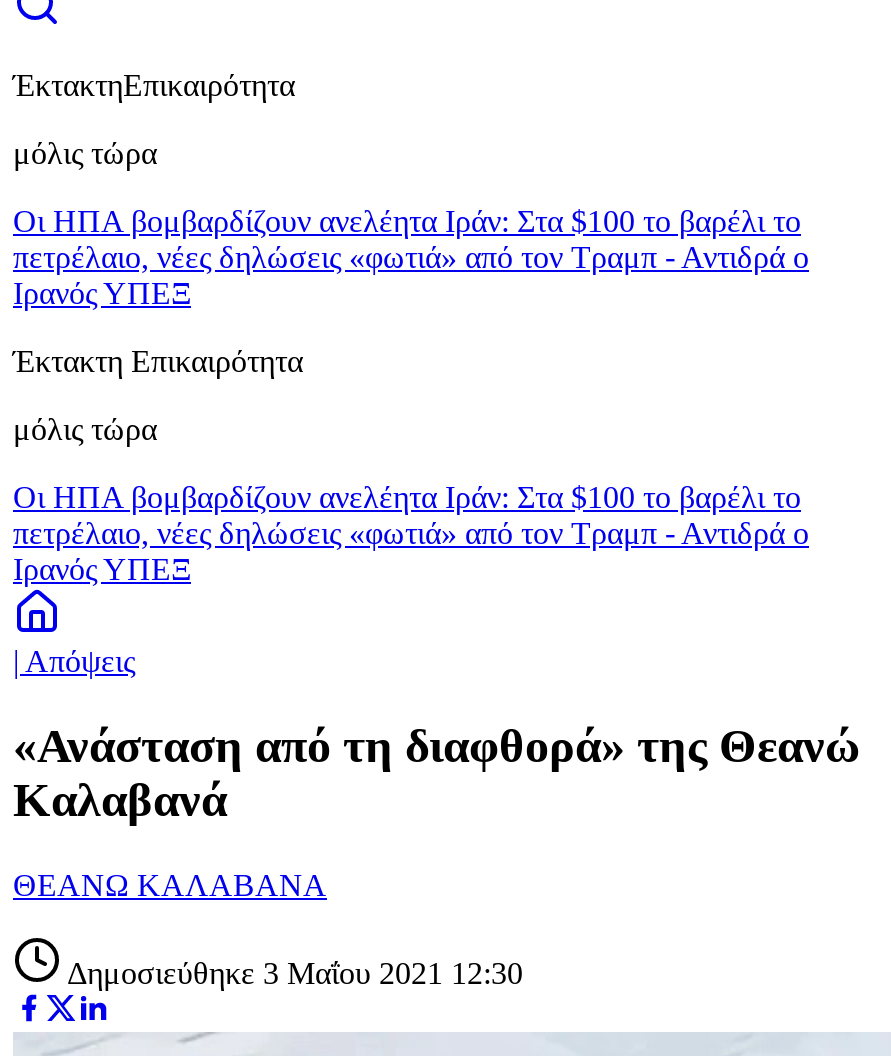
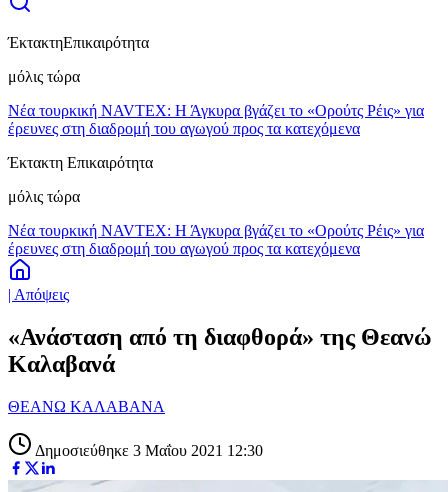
[13,204,809,310] Οι ΗΠΑ βομβαρδίζουν ανελέητα Ιράν: Στα $100 το βαρέλι το | πετρέλαιο, νέες δηλώσεις «φωτιά» από τον Τραμπ - Αντιδρά ο | Ιρανός ΥΠΕΞ -> [8,102,424,137] Νέα τουρκική NAVTEX: Η Άγκυρα βγάζει το «Ορούτς Ρέις» για | έρευνες στη διαδρομή του αγωγού προς τα κατεχόμενα
[13,480,809,586] Οι ΗΠΑ βομβαρδίζουν ανελέητα Ιράν: Στα $100 το βαρέλι το | πετρέλαιο, νέες δηλώσεις «φωτιά» από τον Τραμπ - Αντιδρά ο | Ιρανός ΥΠΕΞ -> [8,222,424,257] Νέα τουρκική NAVTEX: Η Άγκυρα βγάζει το «Ορούτς Ρέις» για | έρευνες στη διαδρομή του αγωγού προς τα κατεχόμενα

